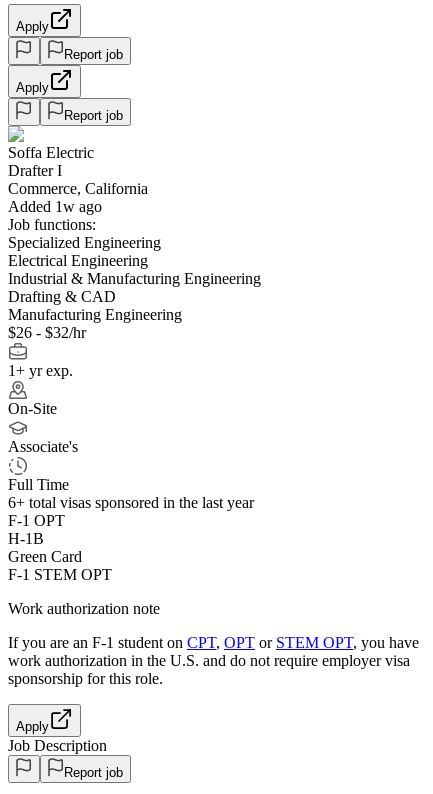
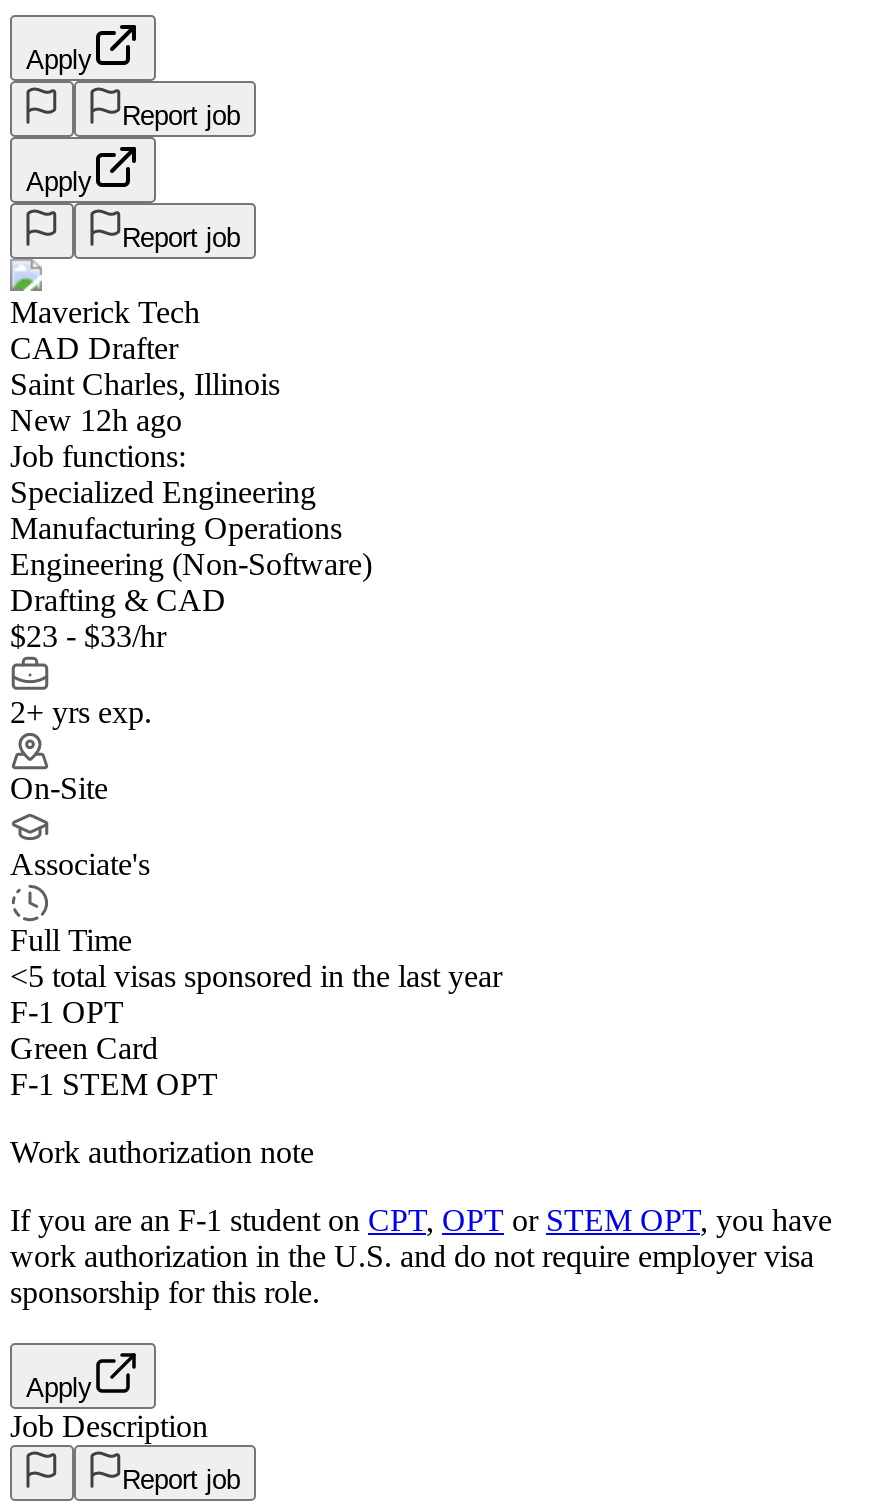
[8,143,148,214] Soffa Electric | Drafter I | Commerce, California | Added 1w ago -> [10,294,280,436] Maverick Tech | CAD Drafter | Saint Charles, Illinois | New 12h ago
[8,251,261,286] Electrical Engineering | Industrial & Manufacturing Engineering -> [10,510,372,580] Manufacturing Operations | Engineering (Non-Software)
[8,305,182,340] Manufacturing Engineering | $26 - $32/hr -> [10,618,166,652] $23 - $33/hr
[8,361,73,378] 1+ yr exp. -> [10,694,152,728] 2+ yrs exp.
[8,493,254,510] 6+ total visas sponsored in the last year -> [10,958,502,992] <5 total visas sponsored in the last year
[8,529,44,546] H-1B -> none

